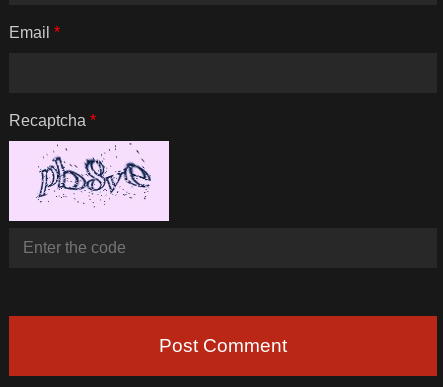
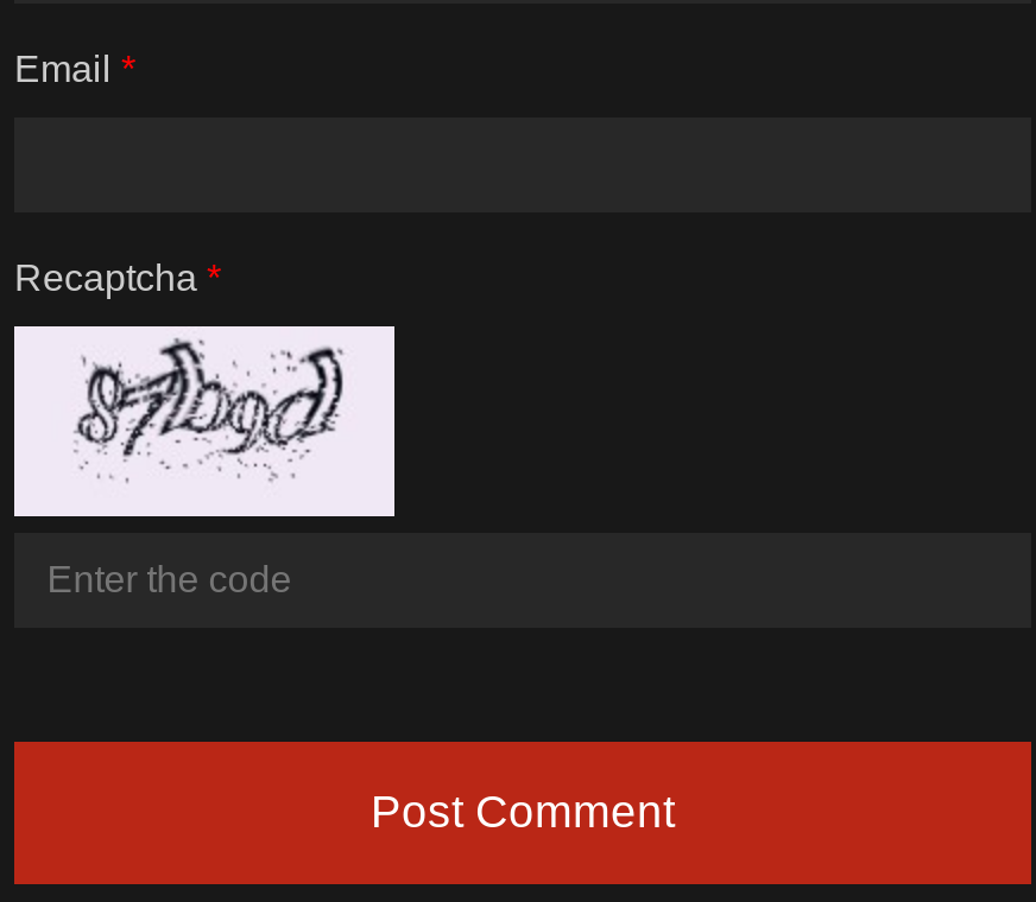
[35,142,152,208] [image] -> [74,331,352,483] [image]

